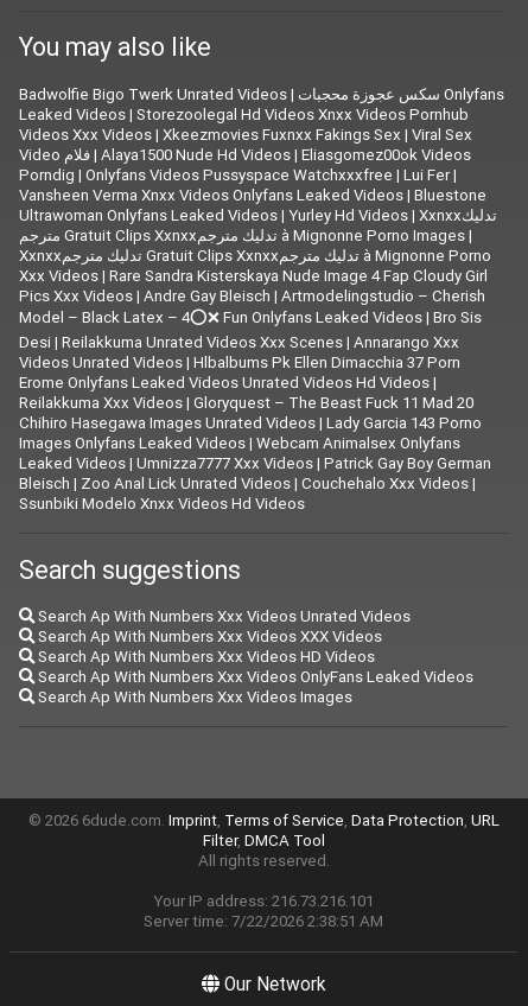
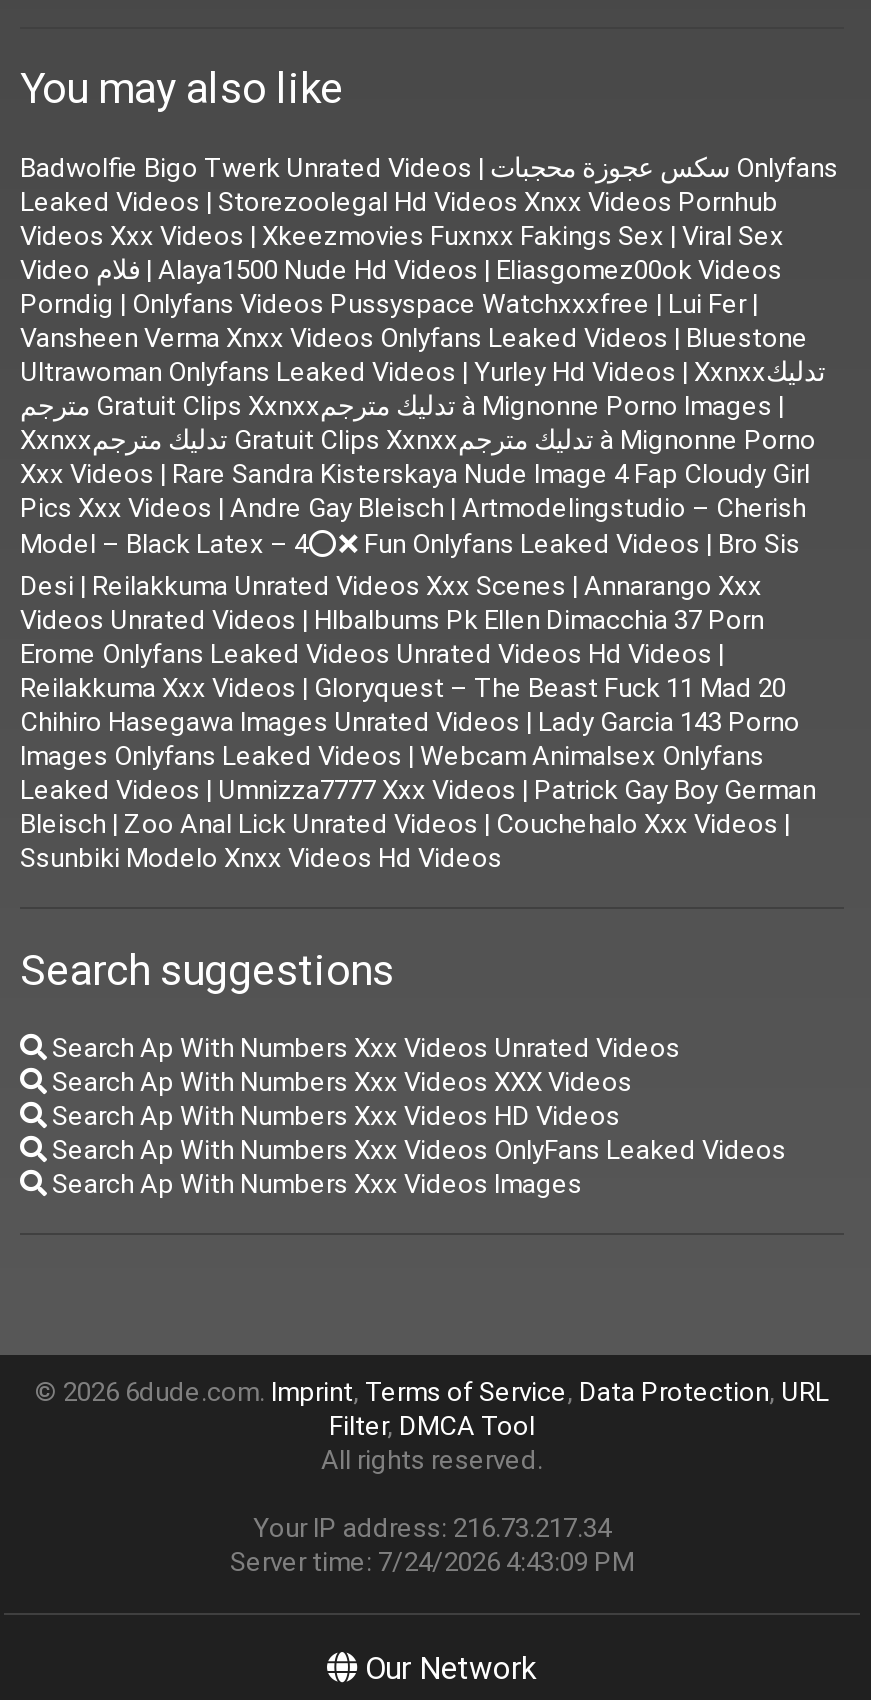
[153,891,374,911] Your IP address: 216.73.216.101 -> [253,1512,611,1546] Your IP address: 216.73.217.34
[144,911,383,932] Server time: 7/22/2026 2:38:51 AM -> [230,1546,634,1580] Server time: 7/24/2026 4:43:09 PM

